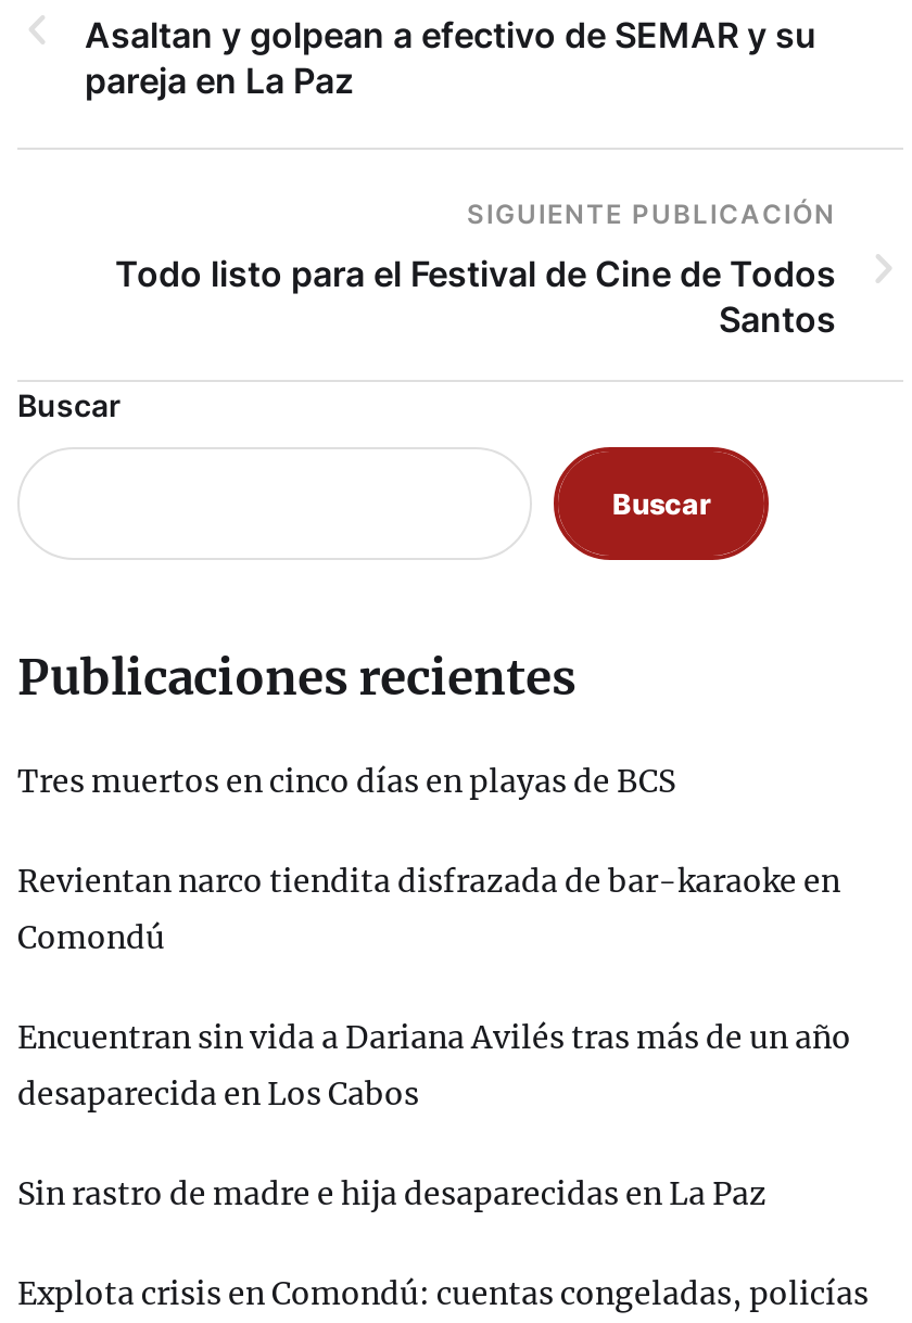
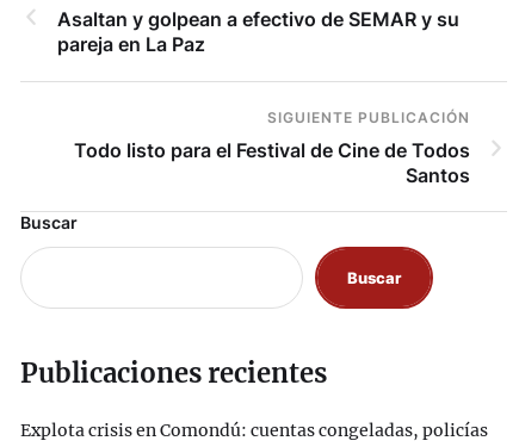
[17,762,851,1213] Tres muertos en cinco días en playas de BCS | Revientan narco tiendita disfrazada de bar-karaoke en | Comondú | Encuentran sin vida a Dariana Avilés tras más de un año | desaparecida en Los Cabos | Sin rastro de madre e hija desaparecidas en La Paz -> none

